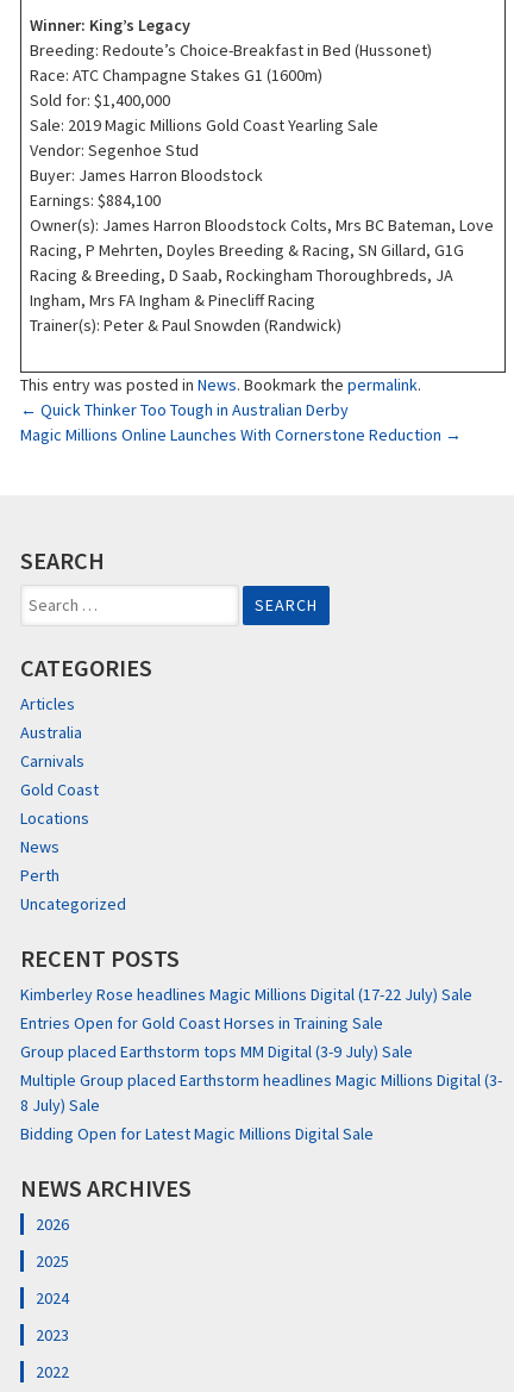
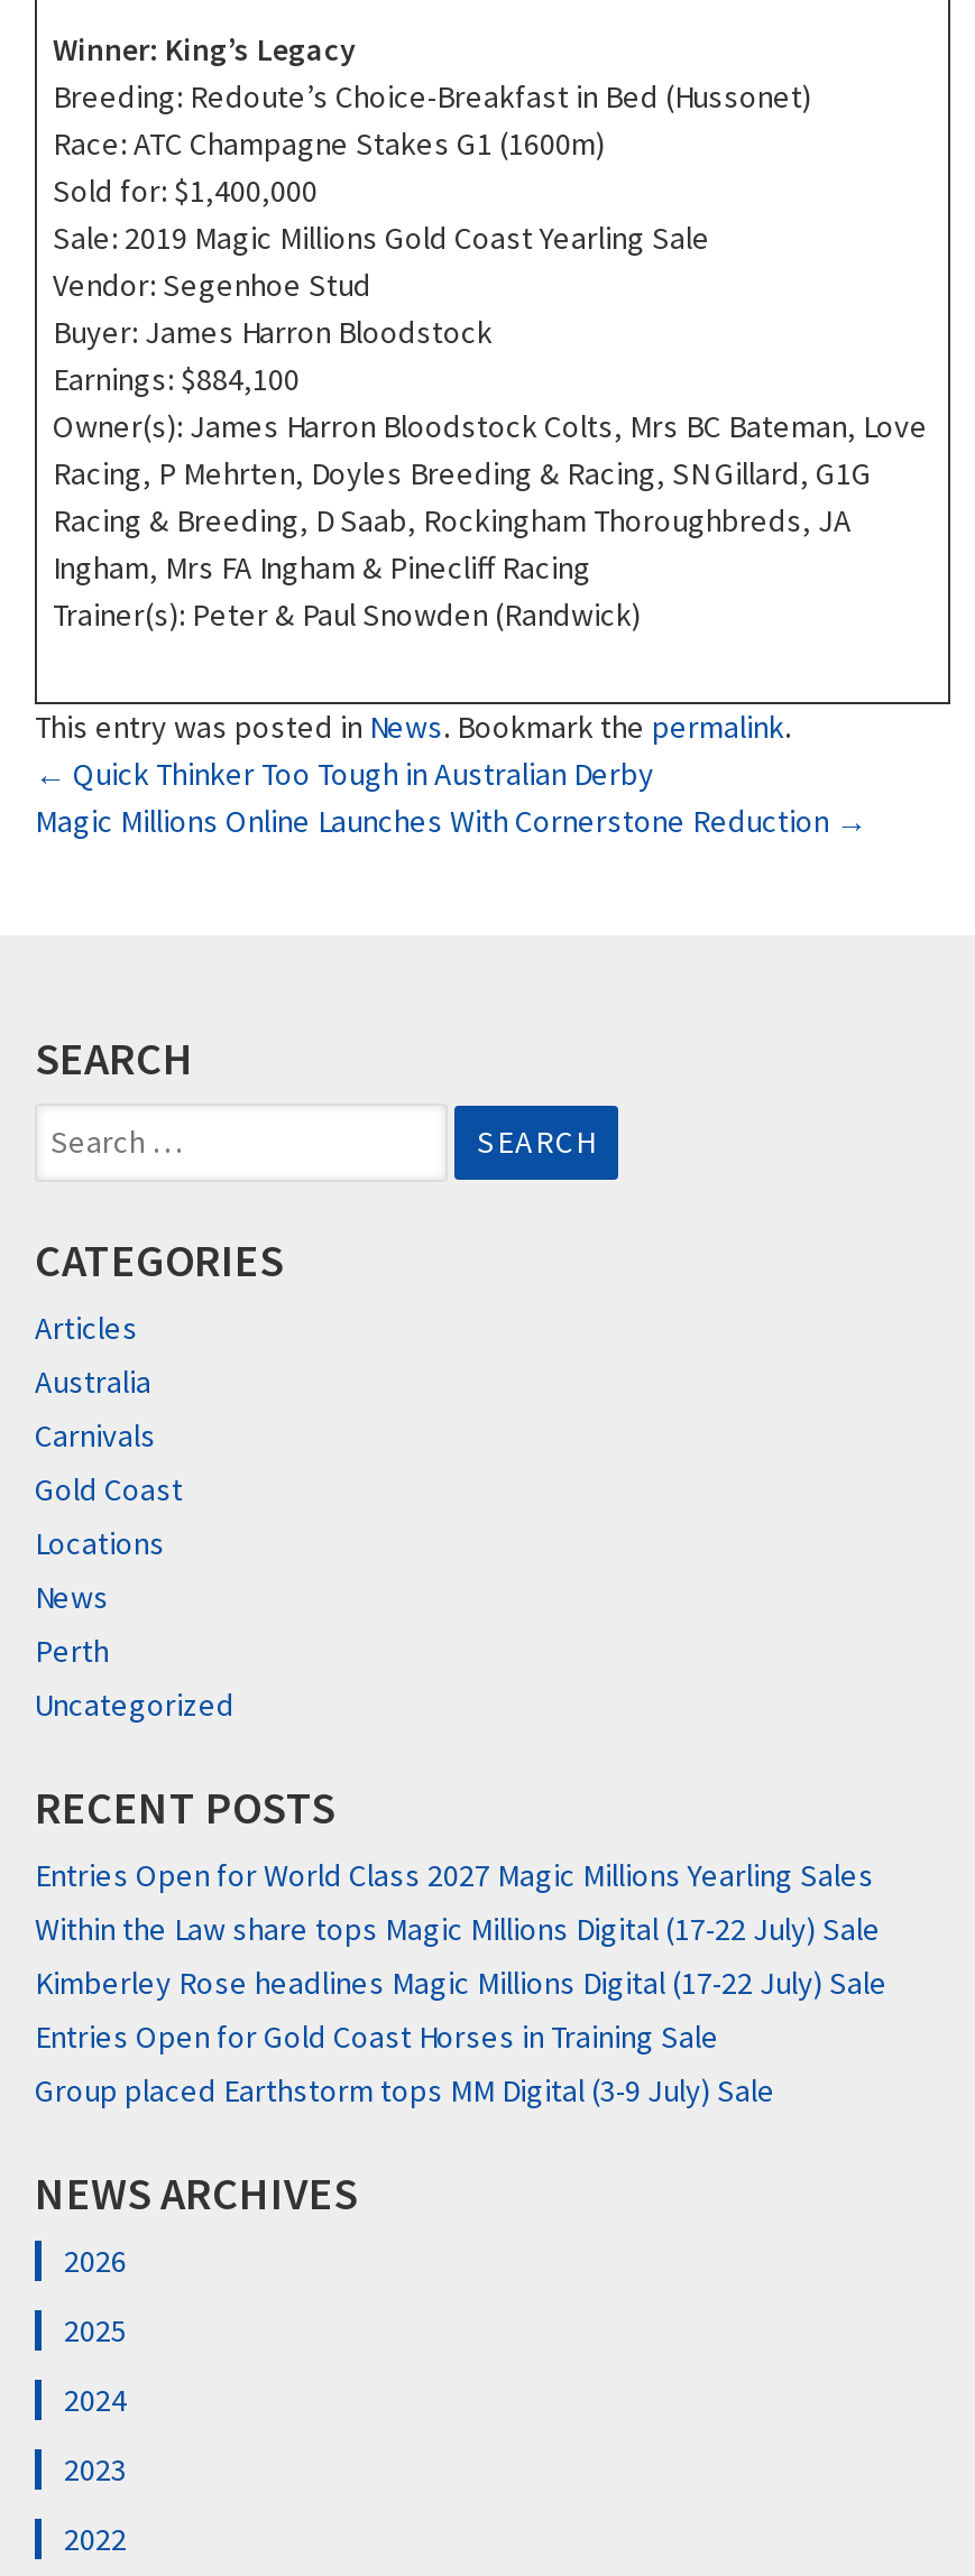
none -> [35,1854,881,1948] Entries Open for World Class 2027 Magic Millions Yearling Sales | Within the Law share tops Magic Millions Digital (17-22 July) Sale
moved [20,983,472,1062] -> [35,1962,887,2110]: Kimberley Rose headlines Magic Millions Digital (17-22 July) Sale | Entries Open for Gold Coast Horses in Training Sale | Group placed Earthstorm tops MM Digital (3-9 July) Sale
[20,1069,502,1144] Multiple Group placed Earthstorm headlines Magic Millions Digital (3- | 8 July) Sale | Bidding Open for Latest Magic Millions Digital Sale -> none

